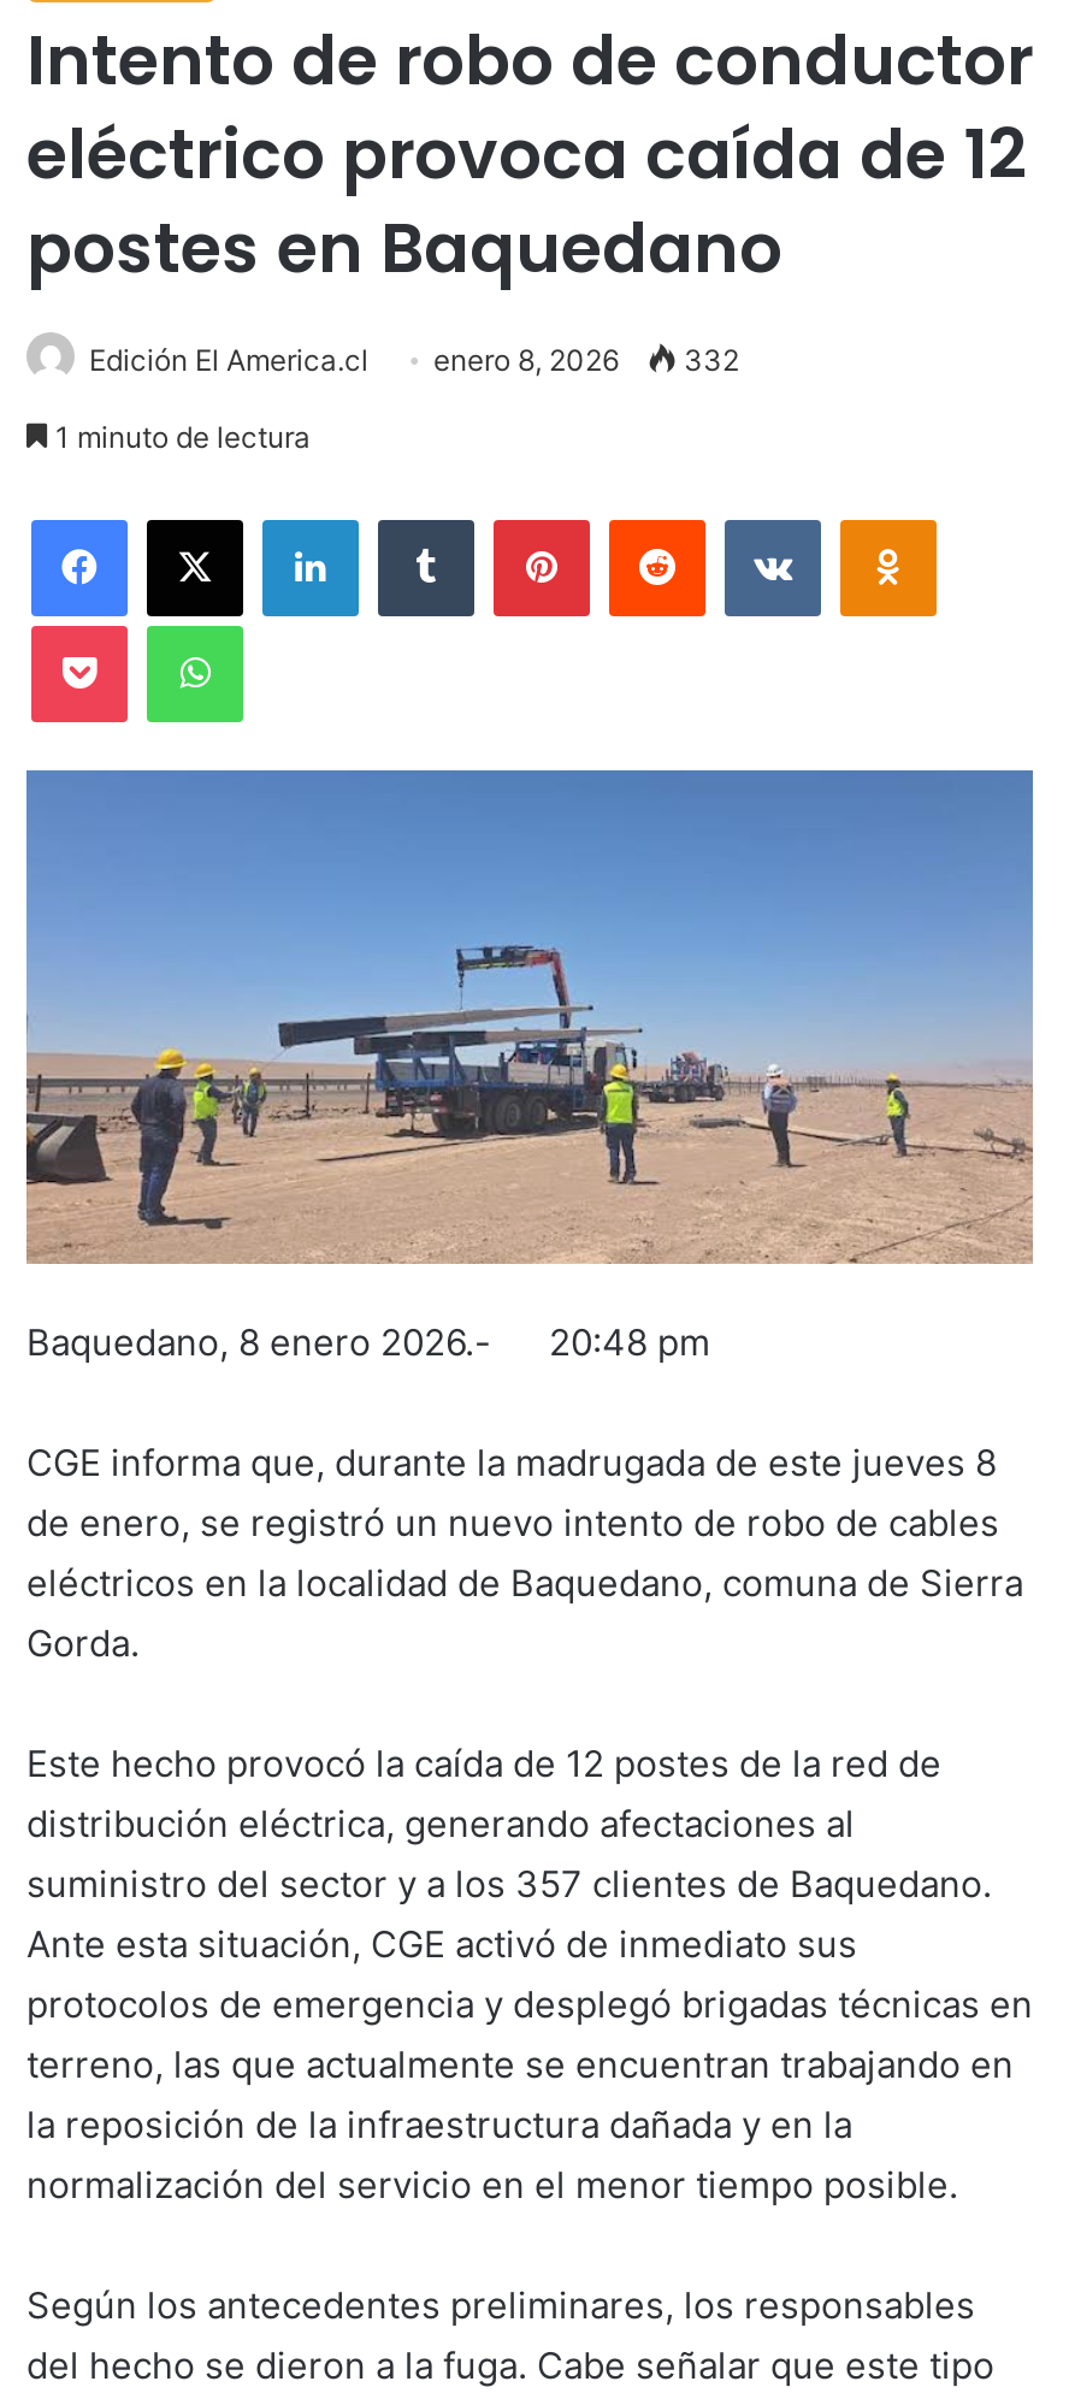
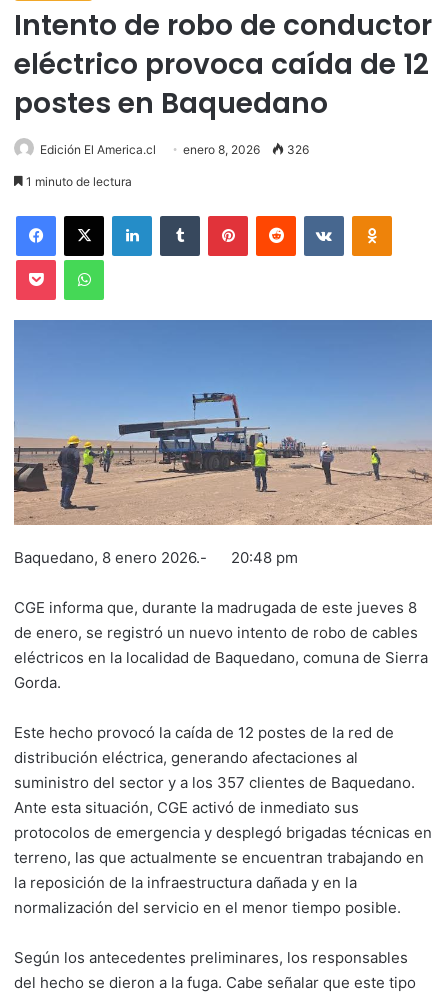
[89,342,739,378] Edición El America.cl enero 8, 2026 332 -> [40,142,309,157] Edición El America.cl enero 8, 2026 326

